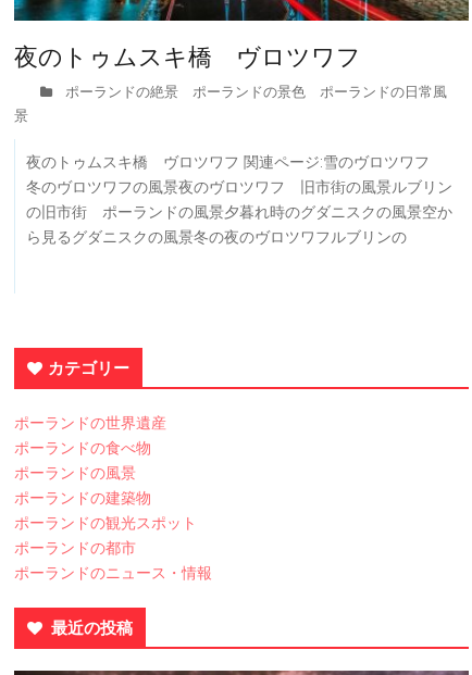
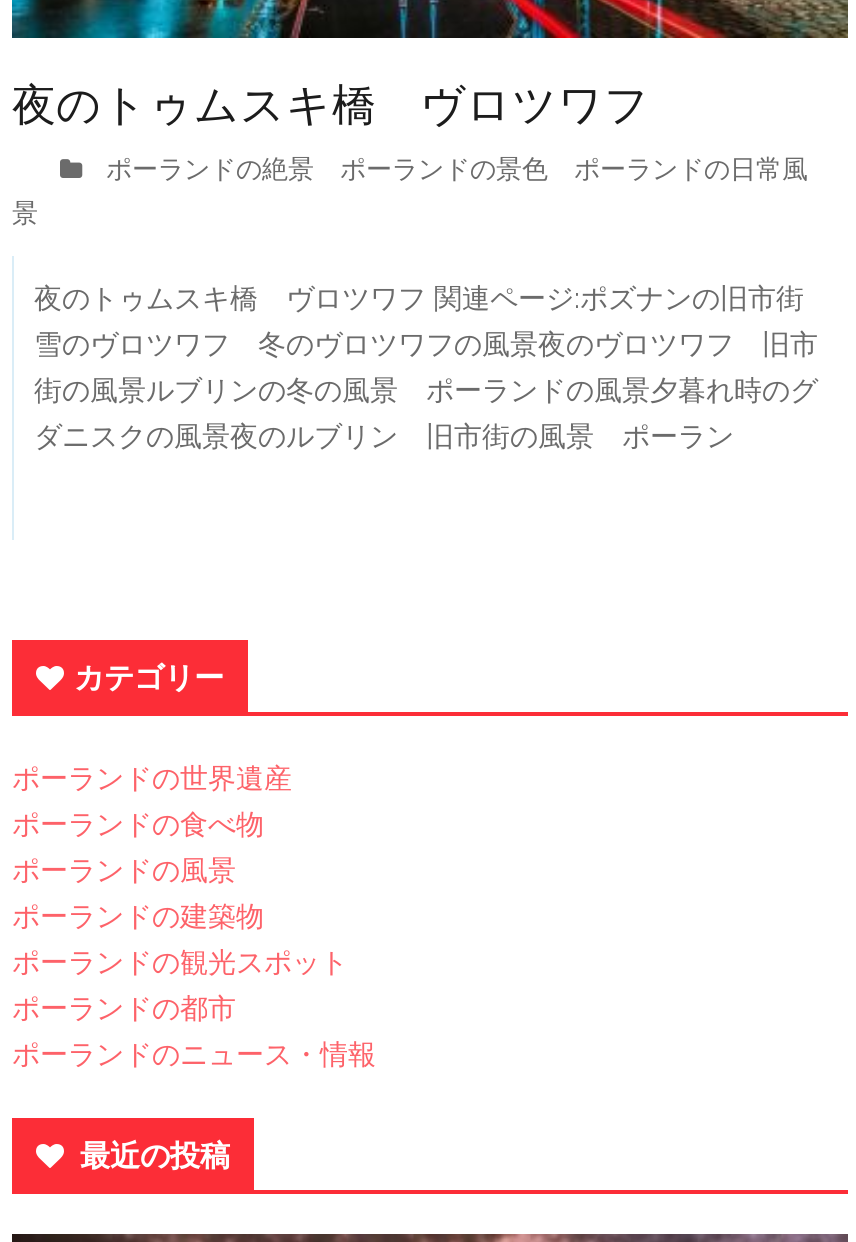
[26,153,452,245] 夜のトゥムスキ橋 ヴロツワフ 関連ページ:雪のヴロツワフ | 冬のヴロツワフの風景夜のヴロツワフ 旧市街の風景ルブリン | の旧市街 ポーランドの風景夕暮れ時のグダニスクの風景空か | ら見るグダニスクの風景冬の夜のヴロツワフルブリンの -> [34,281,818,451] 夜のトゥムスキ橋 ヴロツワフ 関連ページ:ポズナンの旧市街 | 雪のヴロツワフ 冬のヴロツワフの風景夜のヴロツワフ 旧市 | 街の風景ルブリンの冬の風景 ポーランドの風景夕暮れ時のグ | ダニスクの風景夜のルブリン 旧市街の風景 ポーラン

